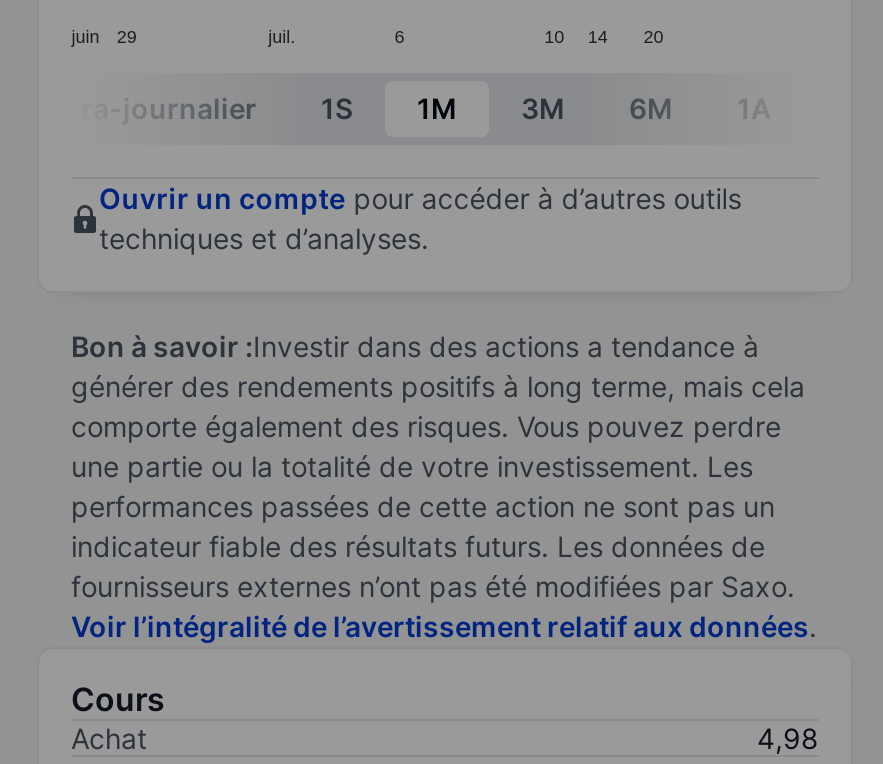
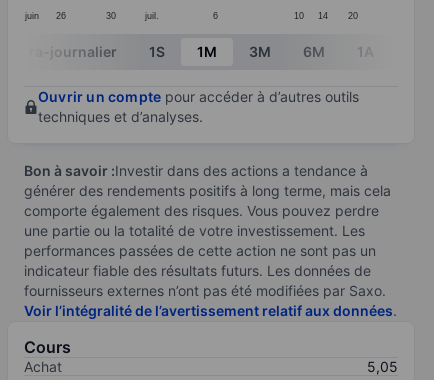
[117,27,137,47] 29 -> [56,11,116,21] 26 | 30
[757,721,819,755] 4,98 -> [367,358,398,375] 5,05

